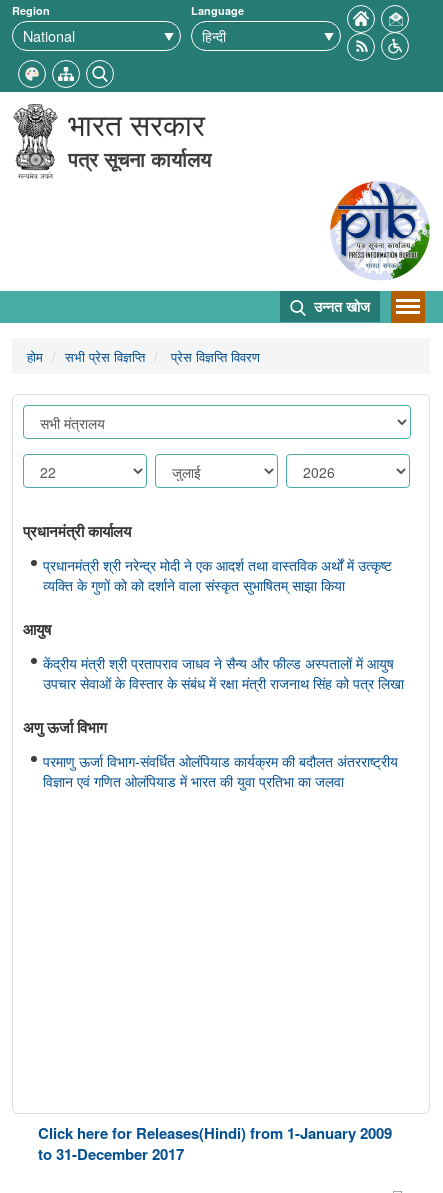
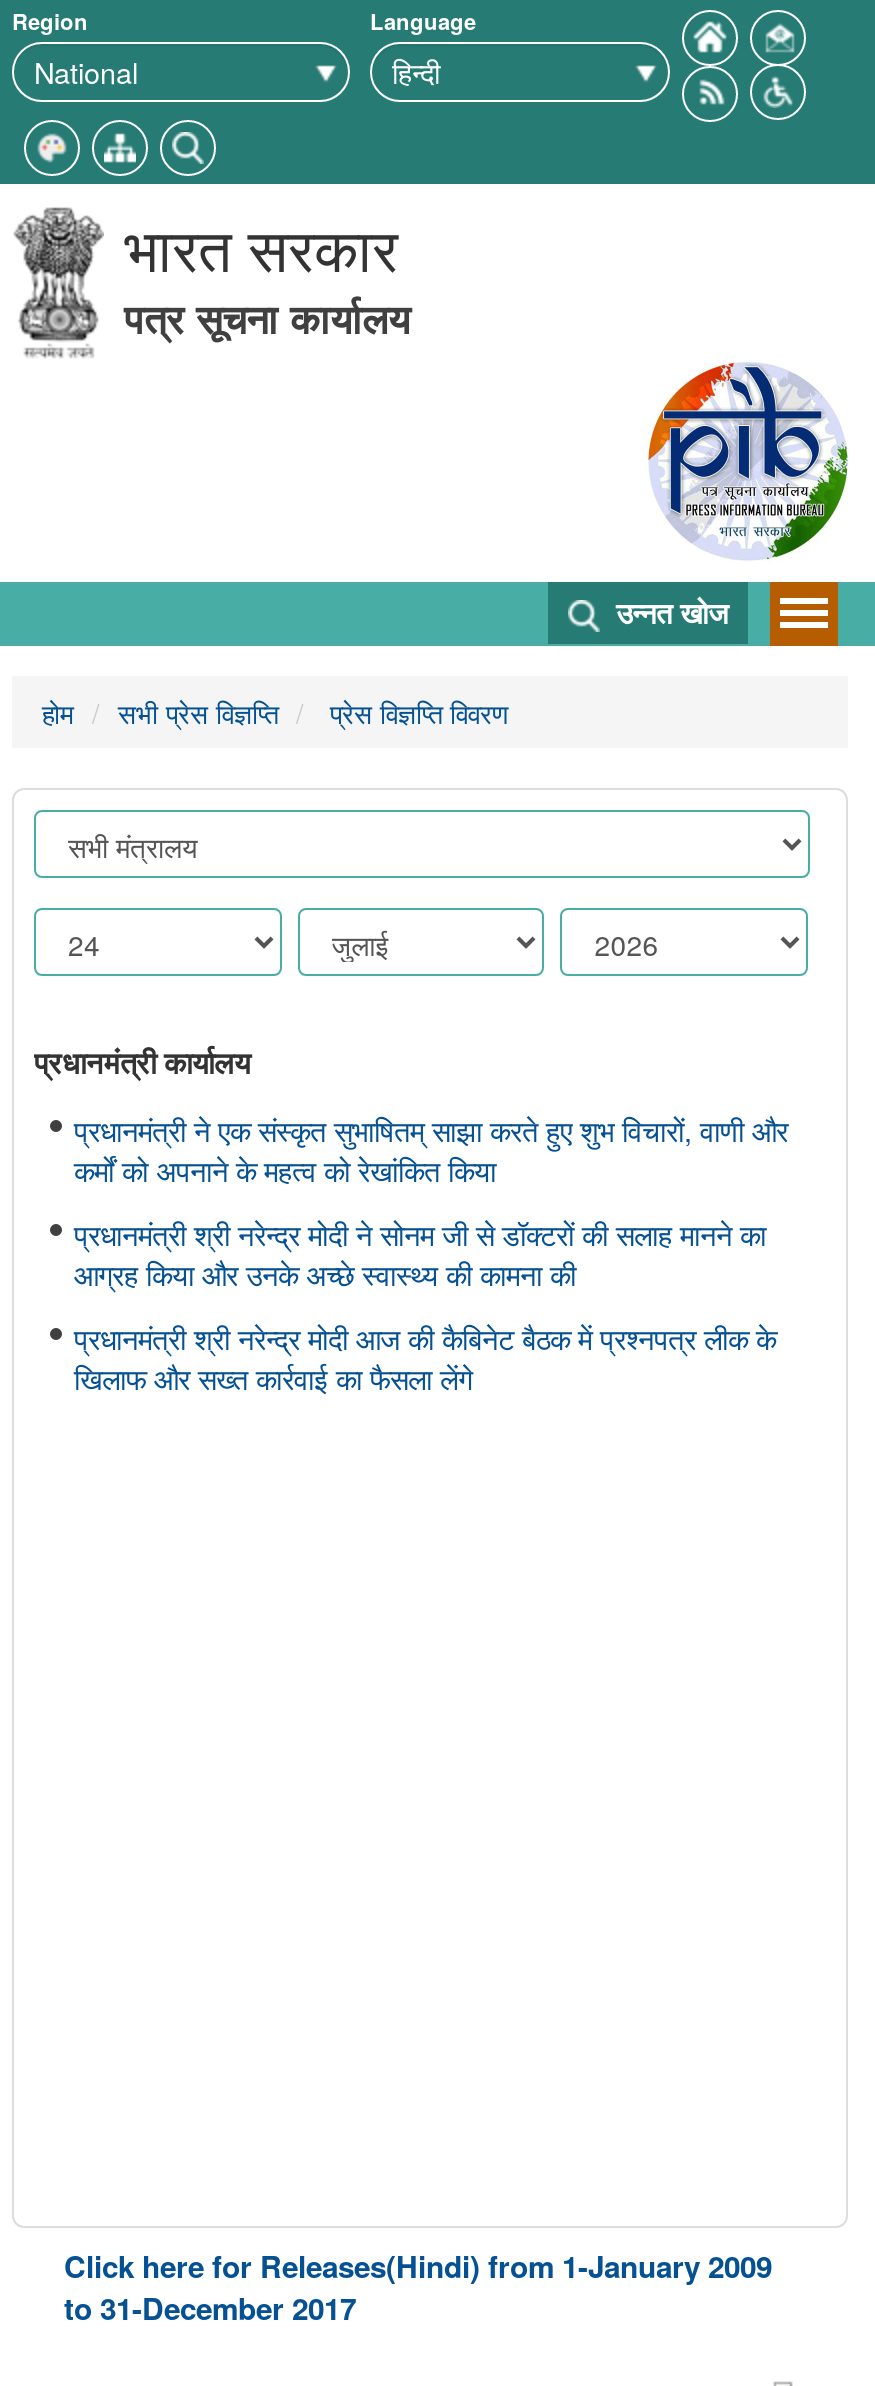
[23,554,404,791] प्रधानमंत्री श्री नरेन्द्र मोदी ने एक आदर्श तथा वास्तविक अर्थों में उत्कृष्ट | व्यक्ति के गुणों को को दर्शाने वाला संस्कृत सुभाषितम् साझा किया | आयुष | केंद्रीय मंत्री श्री प्रतापराव जाधव ने सैन्य और फील्ड अस्पतालों में आयुष | उपचार सेवाओं के विस्तार के संबंध में रक्षा मंत्री राजनाथ सिंह को पत्र लिखा | अणु ऊर्जा विभाग | परमाणु ऊर्जा विभाग-संवर्धित ओलंपियाड कार्यक्रम की बदौलत अंतरराष्ट्रीय | विज्ञान एवं गणित ओलंपियाड में भारत की युवा प्रतिभा का जलवा -> [74,1108,788,1398] प्रधानमंत्री ने एक संस्कृत सुभाषितम् साझा करते हुए शुभ विचारों, वाणी और | कर्मों को अपनाने के महत्व को रेखांकित किया | प्रधानमंत्री श्री नरेन्द्र मोदी ने सोनम जी से डॉक्टरों की सलाह मानने का | आग्रह किया और उनके अच्छे स्वास्थ्य की कामना की | प्रधानमंत्री श्री नरेन्द्र मोदी आज की कैबिनेट बैठक में प्रश्नपत्र लीक के | खिलाफ और सख्त कार्रवाई का फैसला लेंगे

